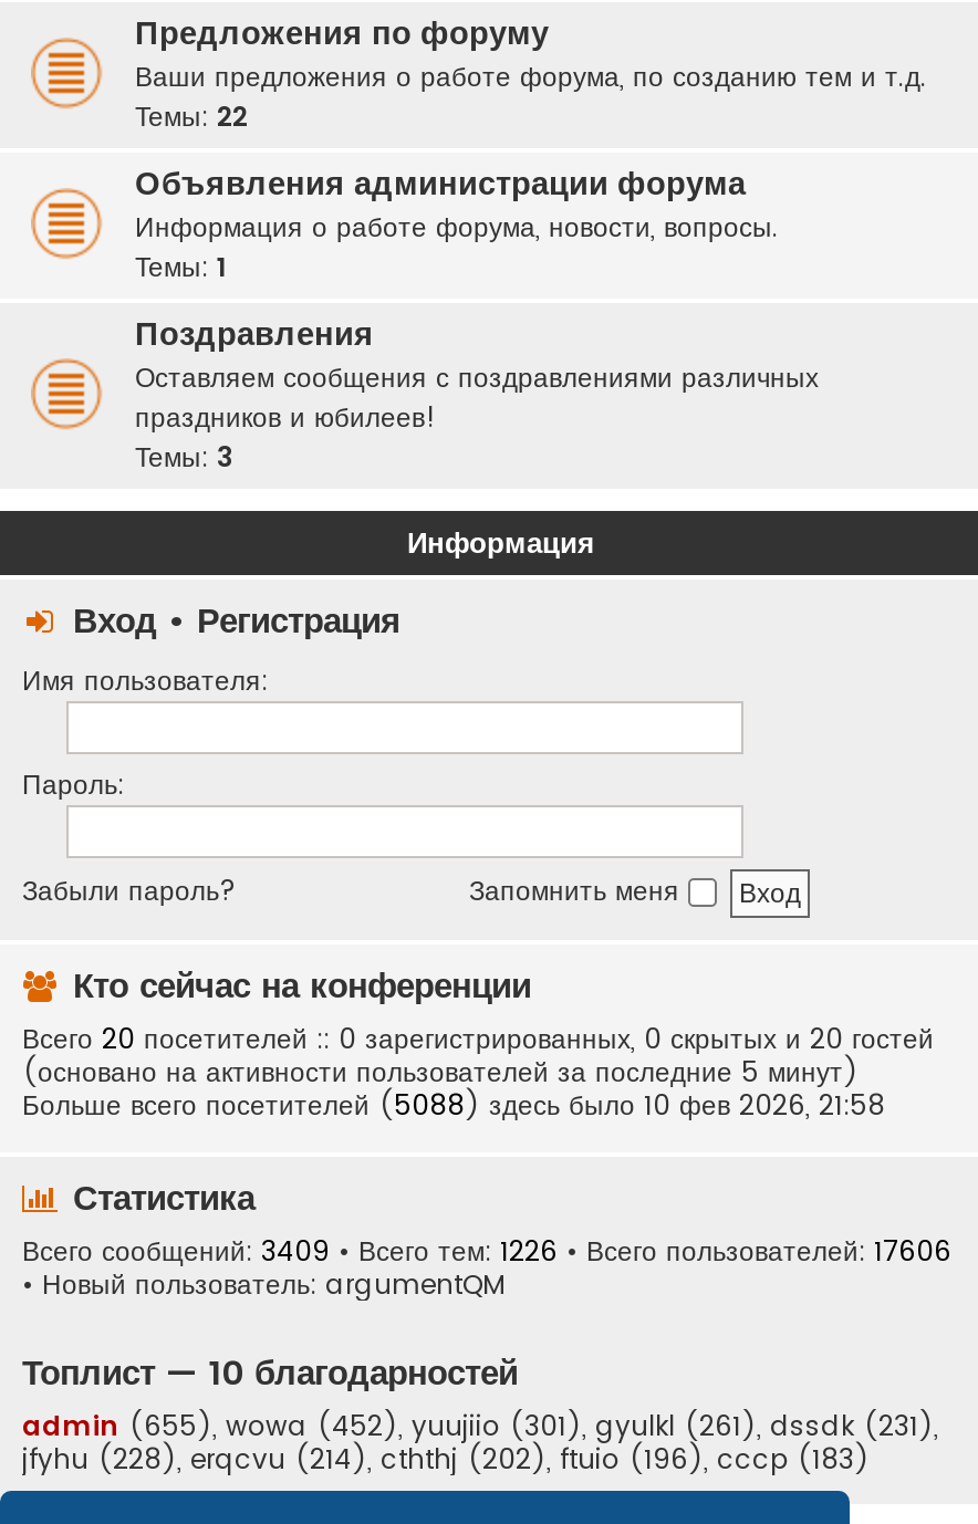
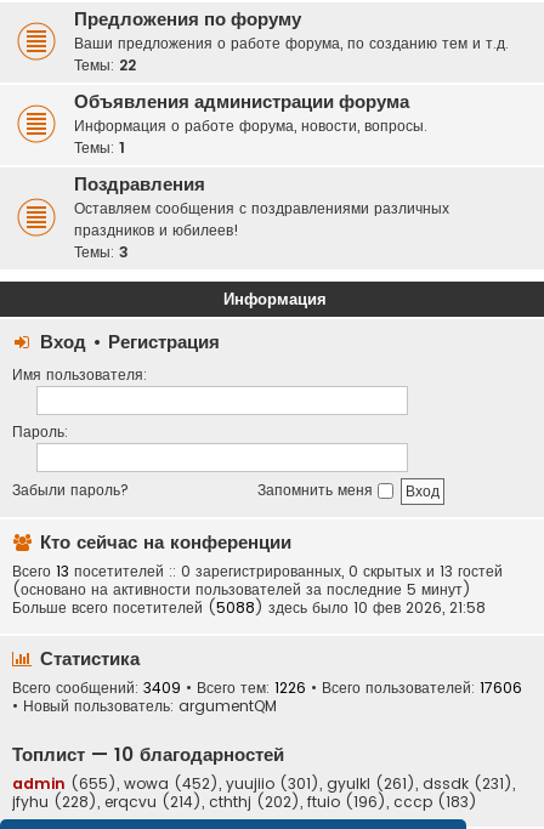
[22,1020,934,1058] Всего 20 посетителей :: 0 зарегистрированных, 0 скрытых и 20 гостей -> [12,561,503,582] Всего 13 посетителей :: 0 зарегистрированных, 0 скрытых и 13 гостей

